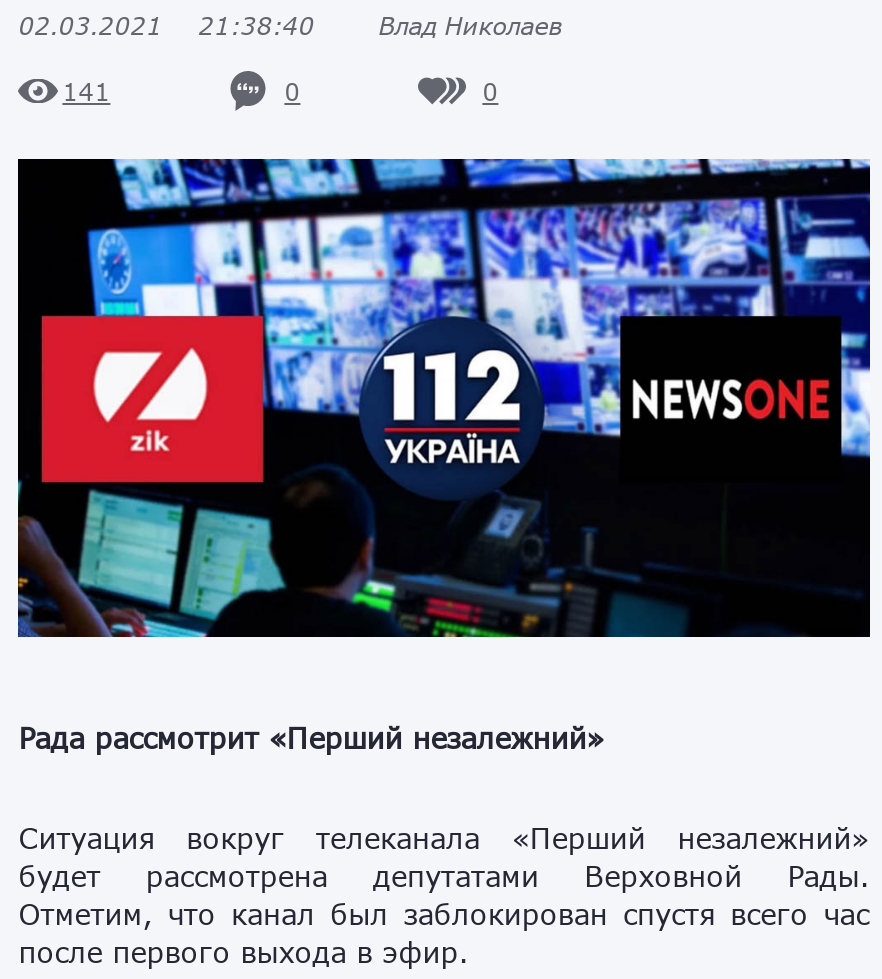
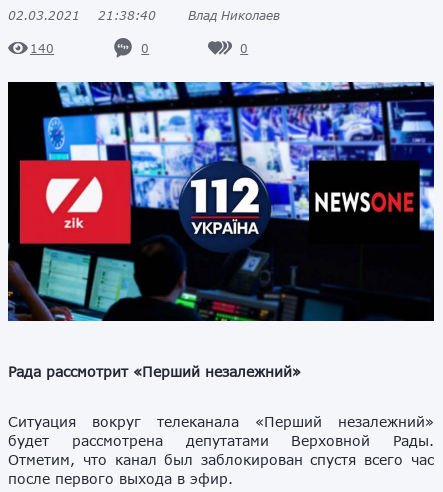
[62,77,110,107] 141 -> [30,41,54,56] 140

